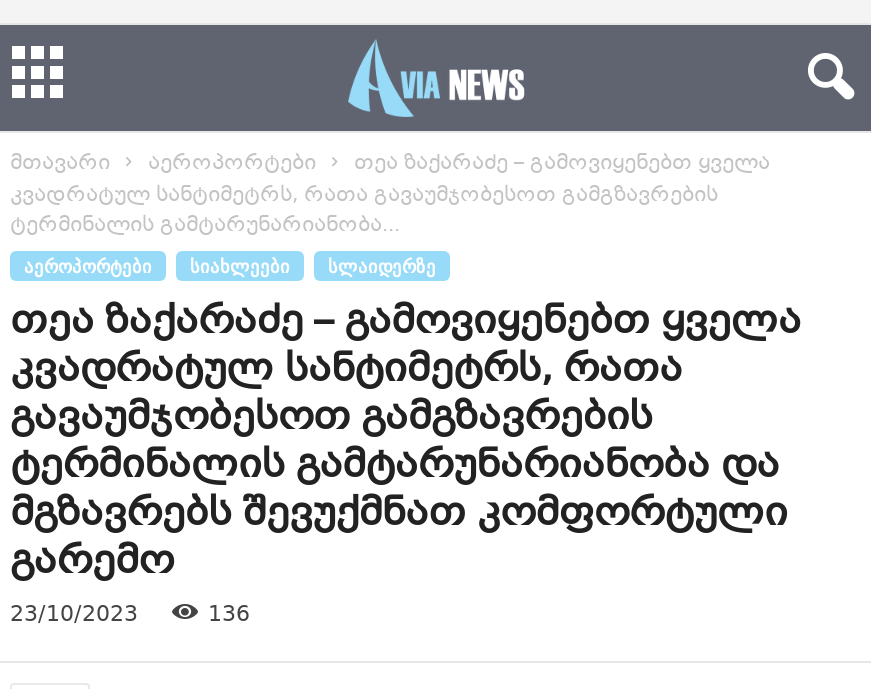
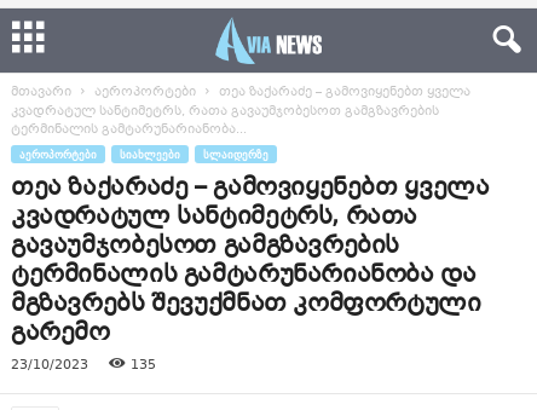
[208,599,250,633] 136 -> [131,356,156,376] 135

